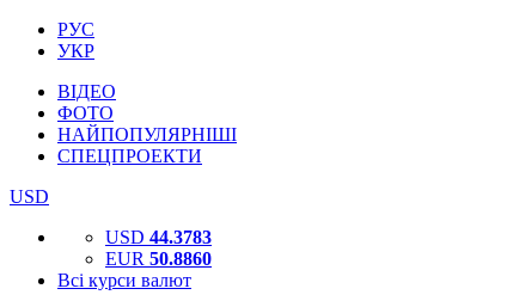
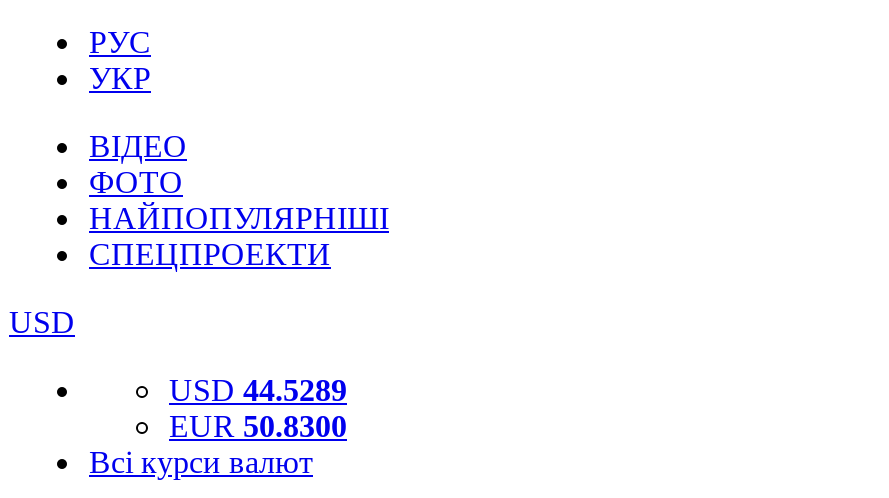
[105,227,212,247] USD 44.3783 -> [169,373,347,407] USD 44.5289
[105,248,212,269] EUR 50.8860 -> [169,409,347,443] EUR 50.8300

